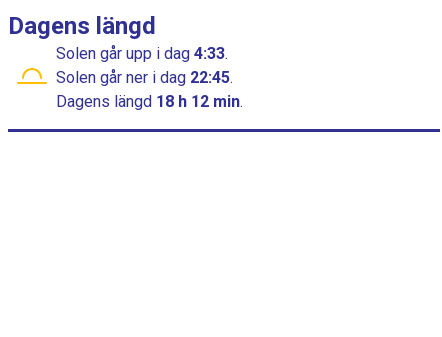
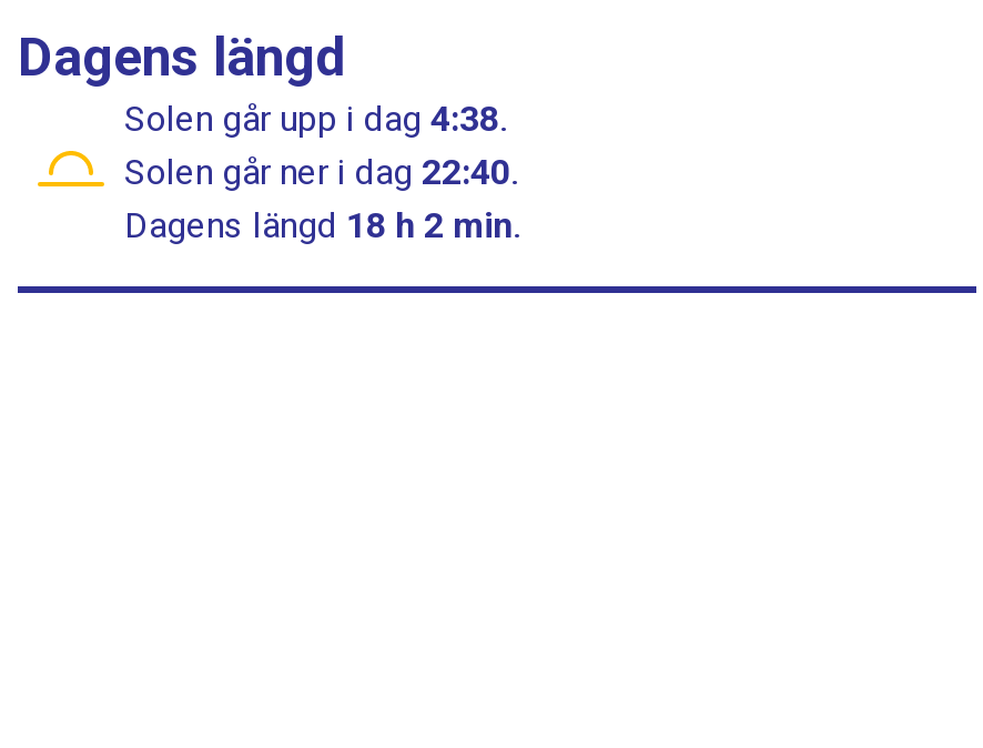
[56,44,232,63] Solen går upp i dag 4:33. -> [124,98,515,140] Solen går upp i dag 4:38.
[56,68,237,87] Solen går ner i dag 22:45. -> [124,151,526,193] Solen går ner i dag 22:40.
[56,92,243,111] Dagens längd 18 h 12 min. -> [124,204,519,246] Dagens längd 18 h 2 min.

